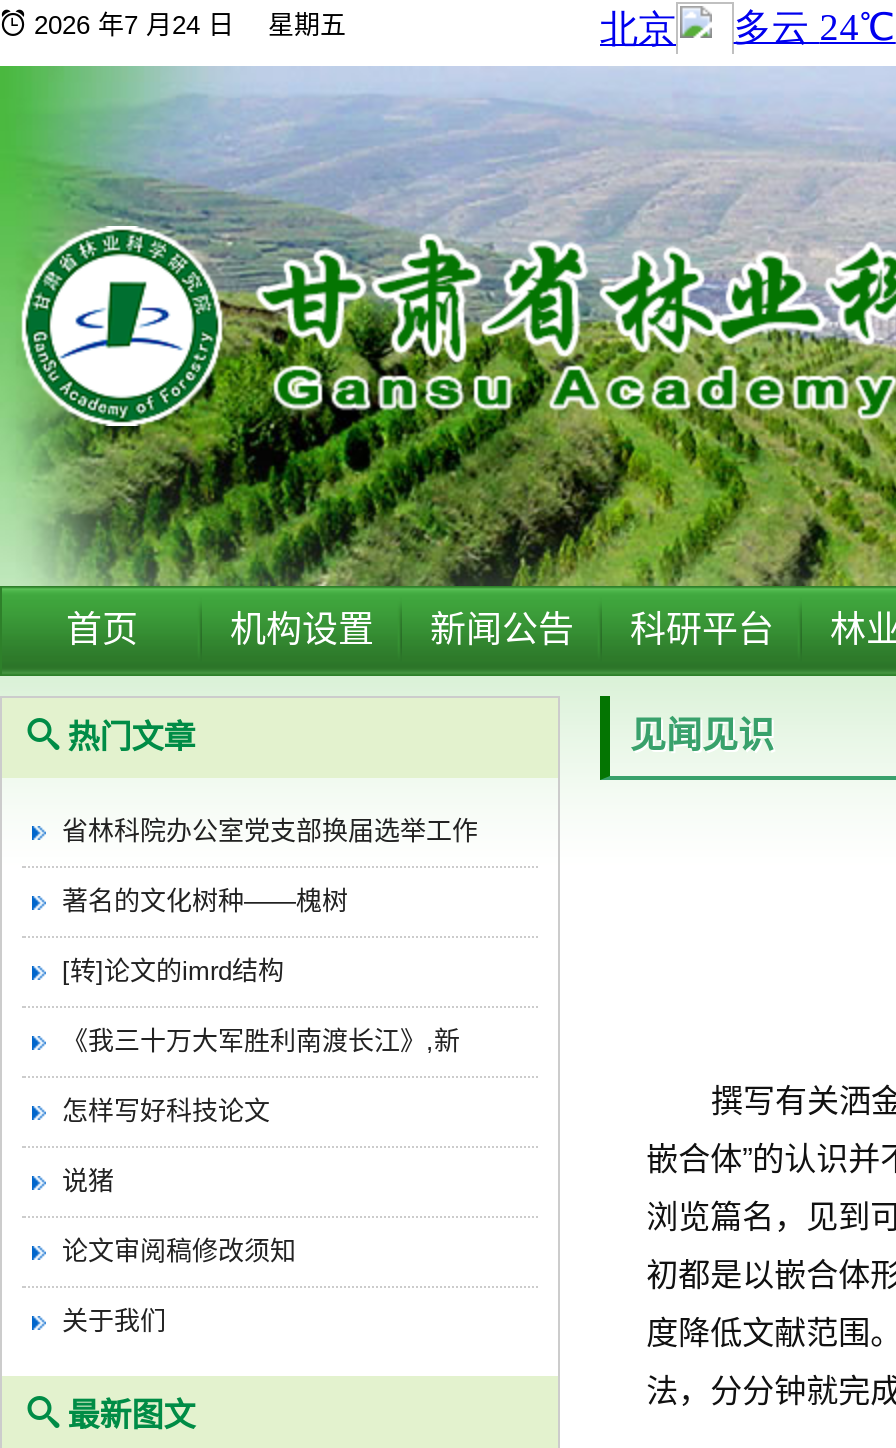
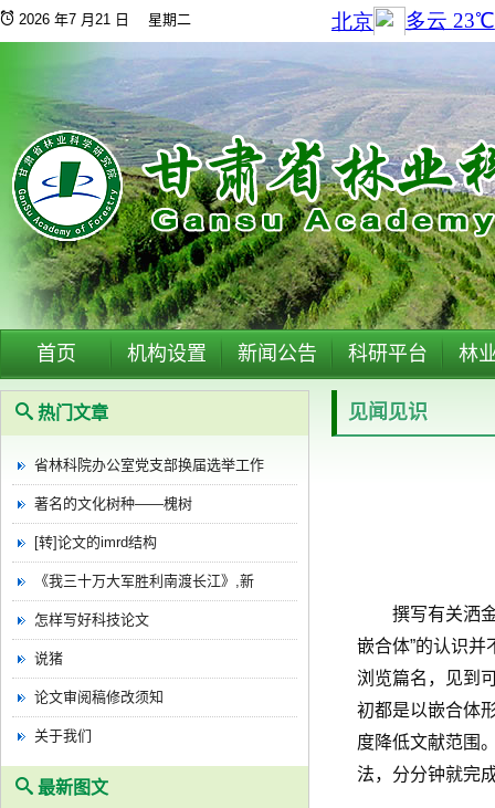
[34,10,346,40] 2026 年7 月24 日 星期五 -> [19,11,191,28] 2026 年7 月21 日 星期二

